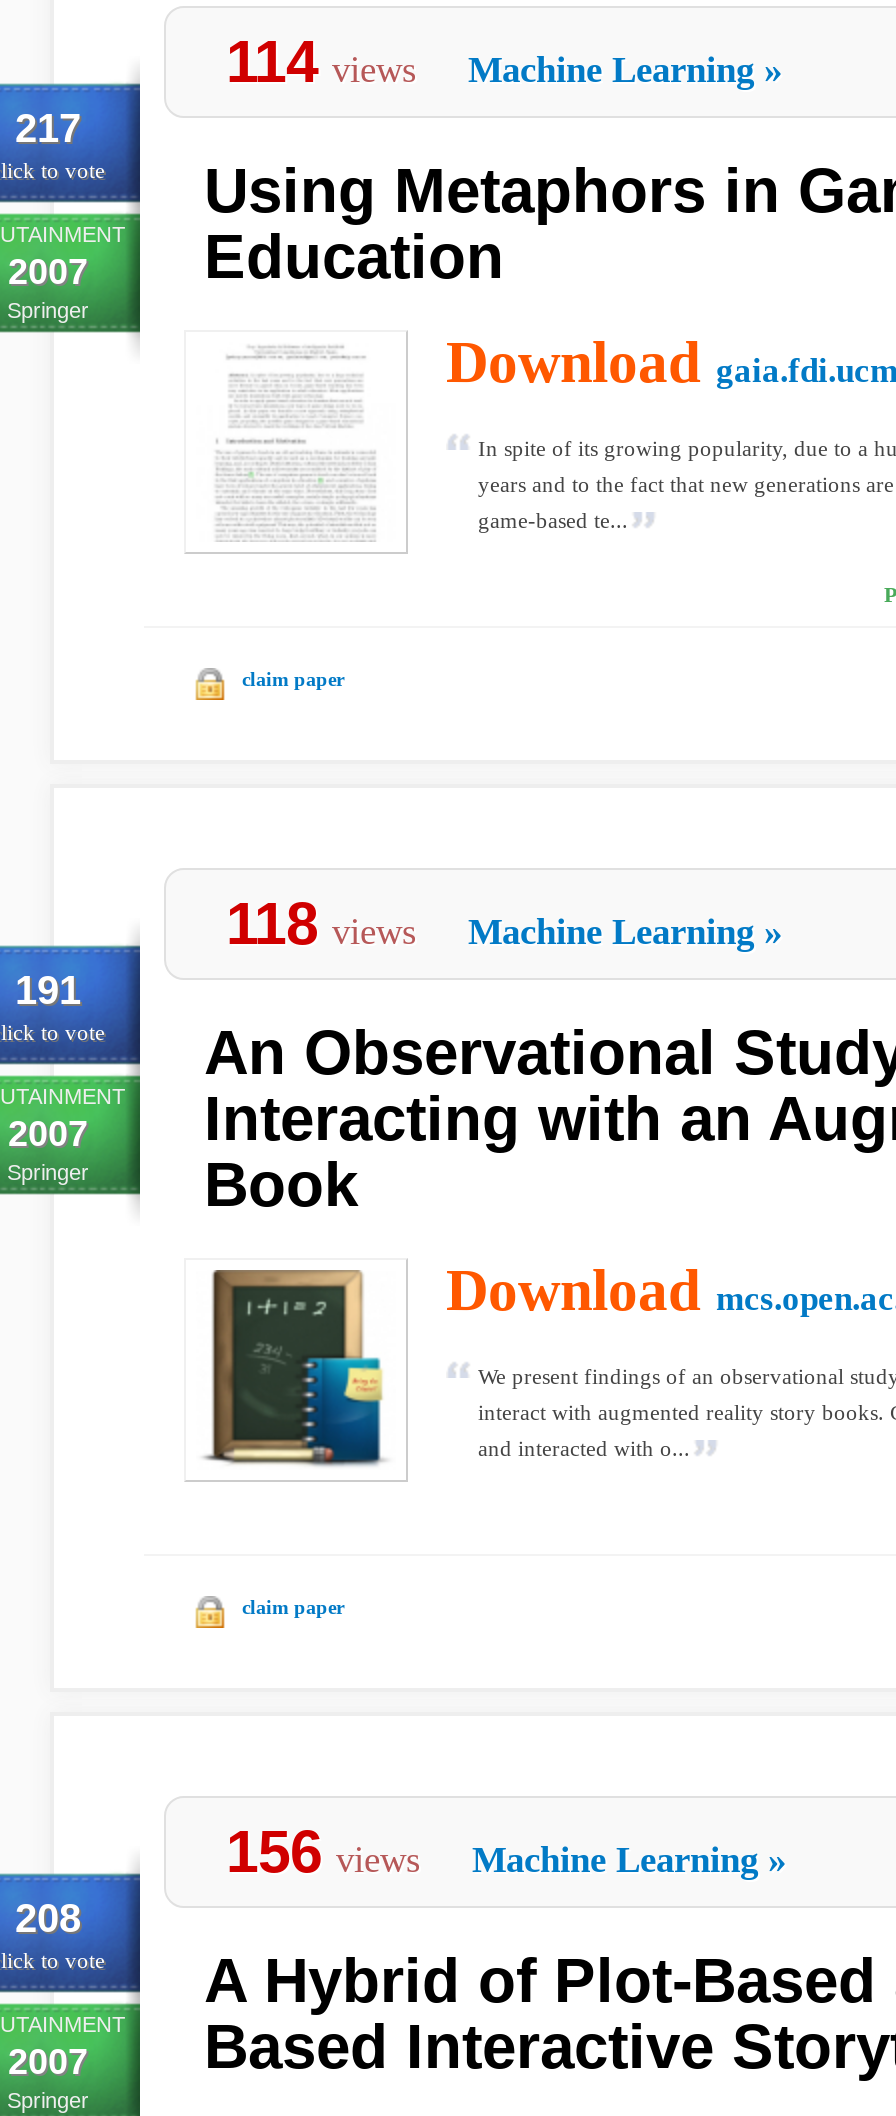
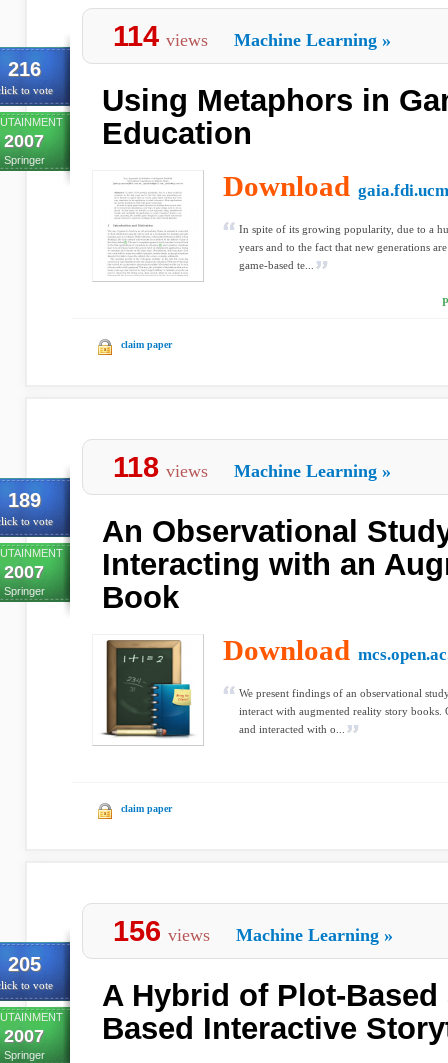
[15,106,81,150] 217 -> [7,58,40,80] 216
[15,968,81,1012] 191 -> [7,489,40,511] 189
[15,1896,81,1940] 208 -> [7,953,40,975] 205

